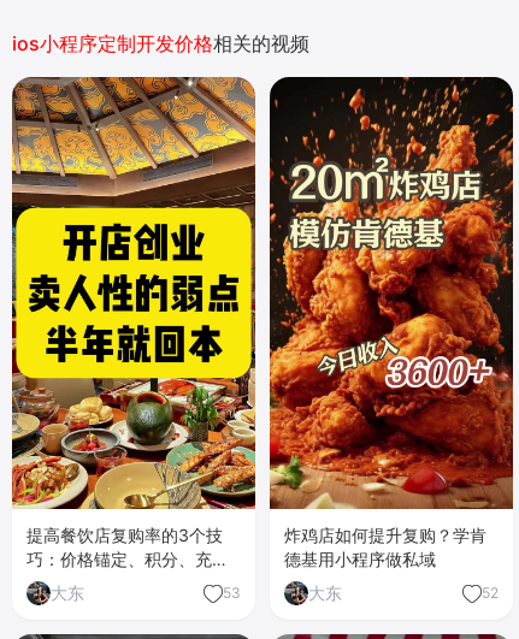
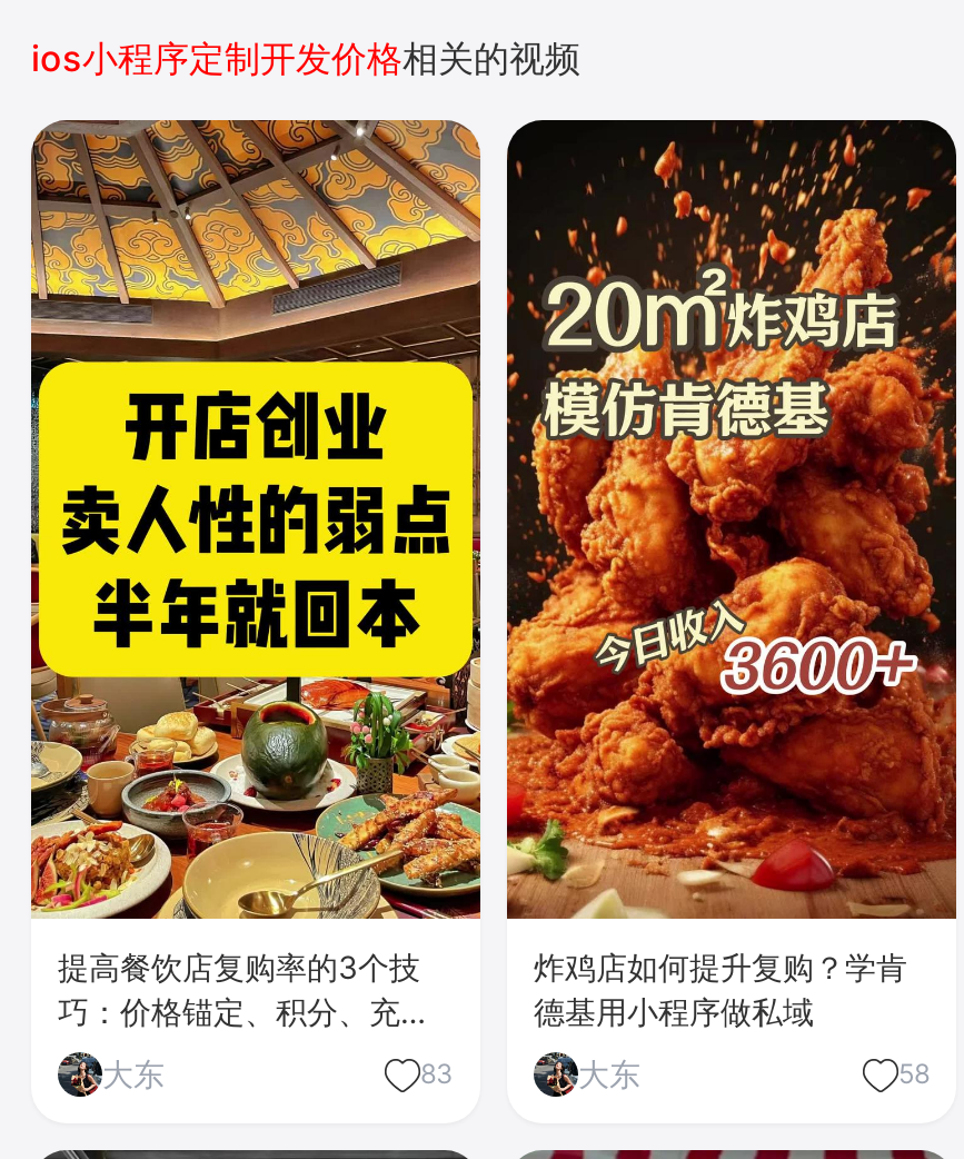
[223,584,241,602] 53 -> [420,1057,454,1090] 83
[482,584,499,602] 52 -> [898,1057,930,1090] 58

